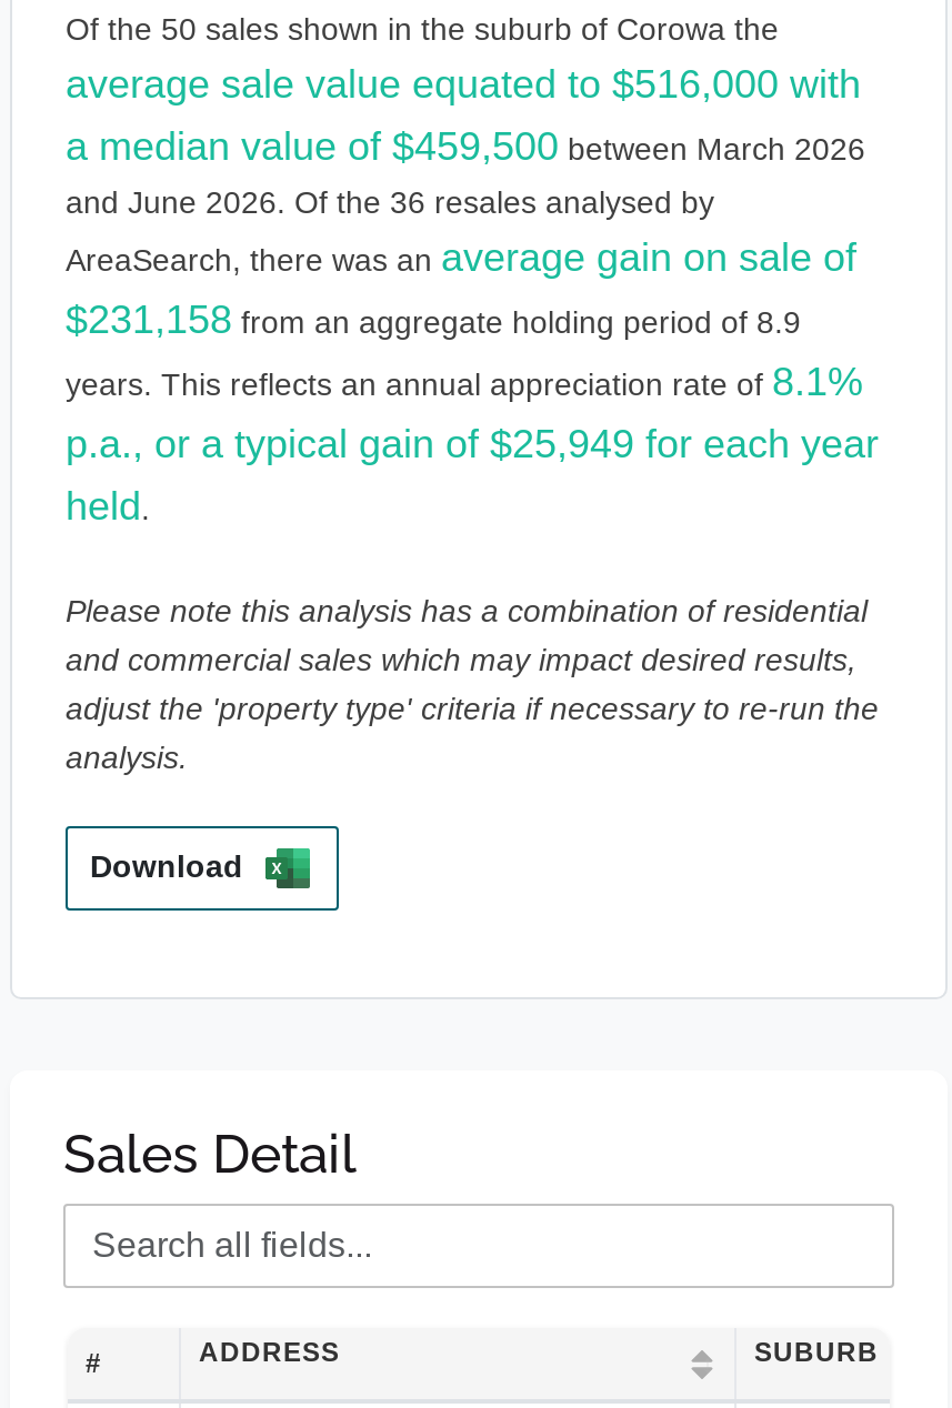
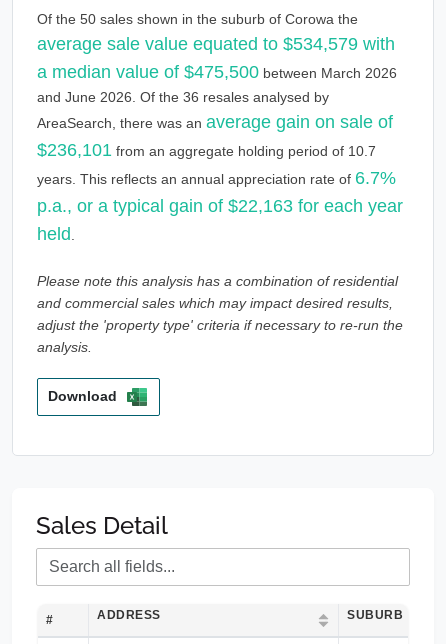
[66,62,861,107] average sale value equated to $516,000 with -> [37,34,395,54] average sale value equated to $534,579 with
[66,124,865,169] a median value of $459,500 between March 2026 -> [37,62,397,82] a median value of $475,500 between March 2026
[66,298,801,342] $231,158 from an aggregate holding period of 8.9 -> [37,140,376,160] $236,101 from an aggregate holding period of 10.7
[66,360,863,404] years. This reflects an annual appreciation rate of 8.1% -> [37,168,396,188] years. This reflects an annual appreciation rate of 6.7%
[66,422,879,466] p.a., or a typical gain of $25,949 for each year -> [37,196,403,216] p.a., or a typical gain of $22,163 for each year

